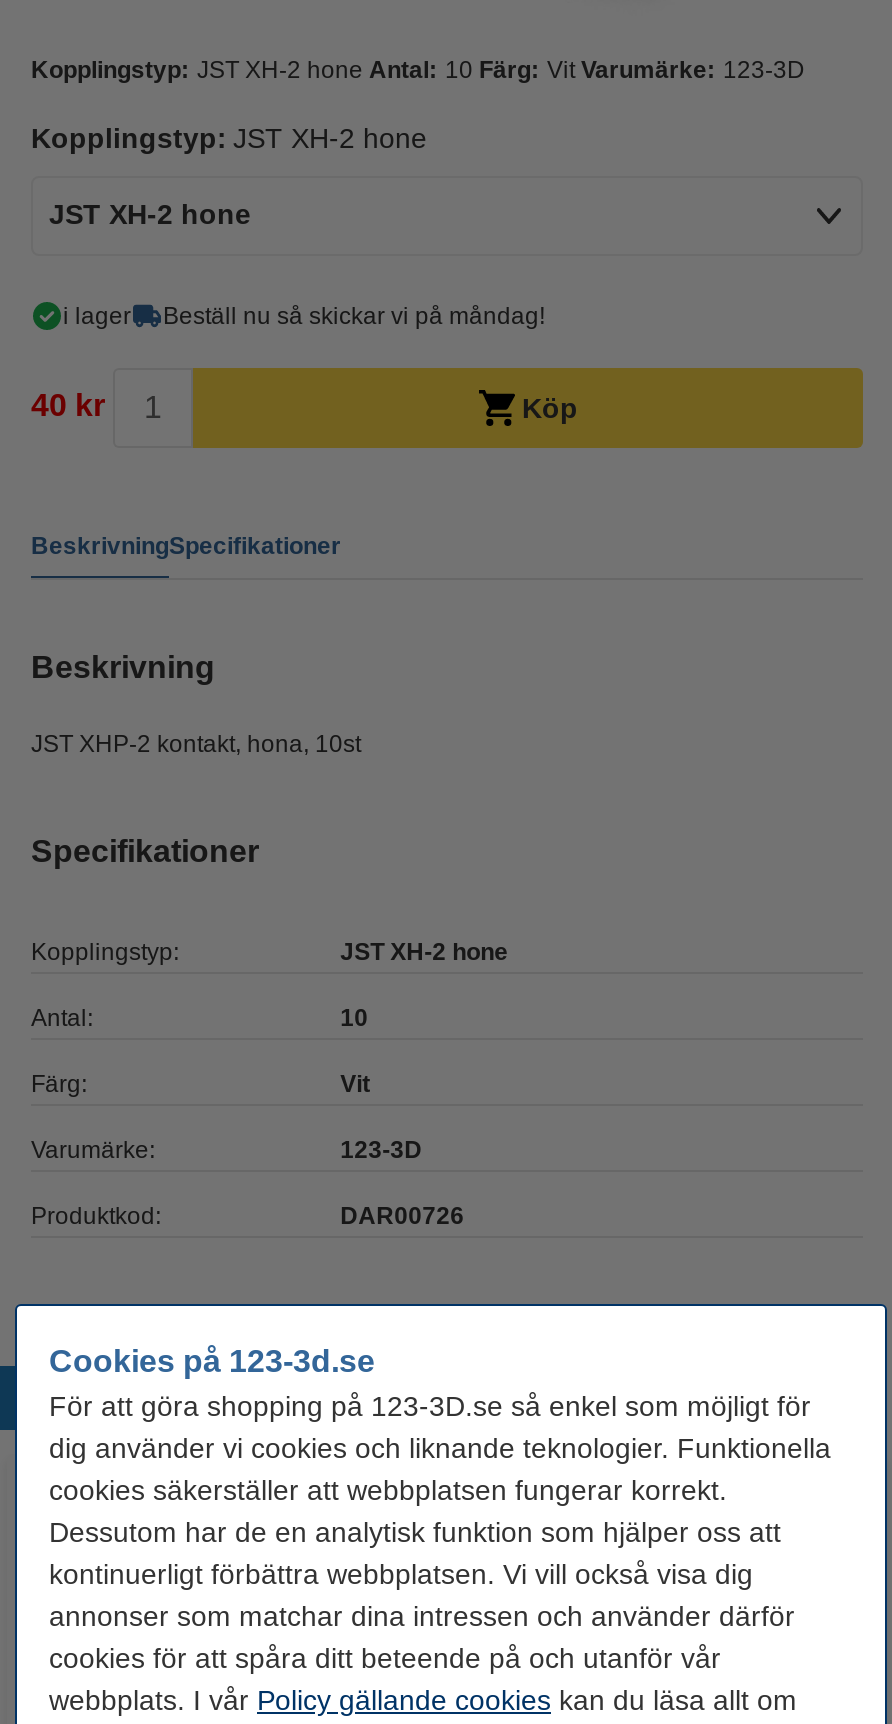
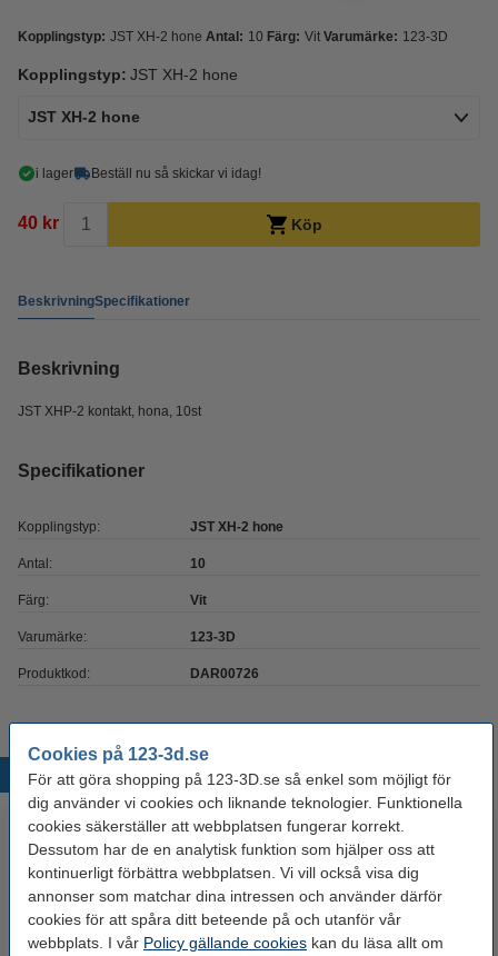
[163,302,545,330] Beställ nu så skickar vi på måndag! -> [91,166,261,181] Beställ nu så skickar vi idag!

